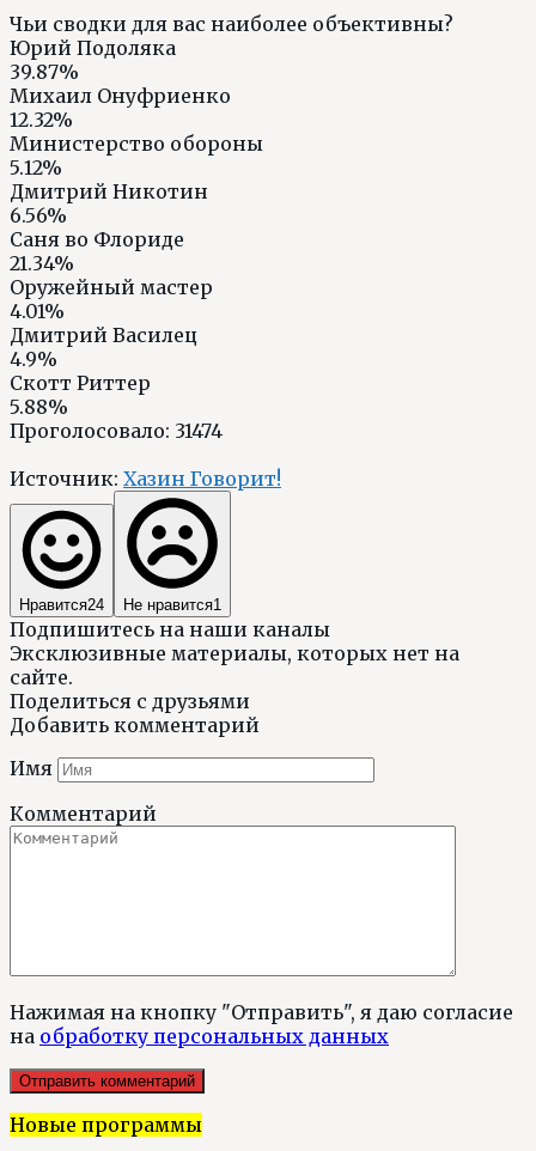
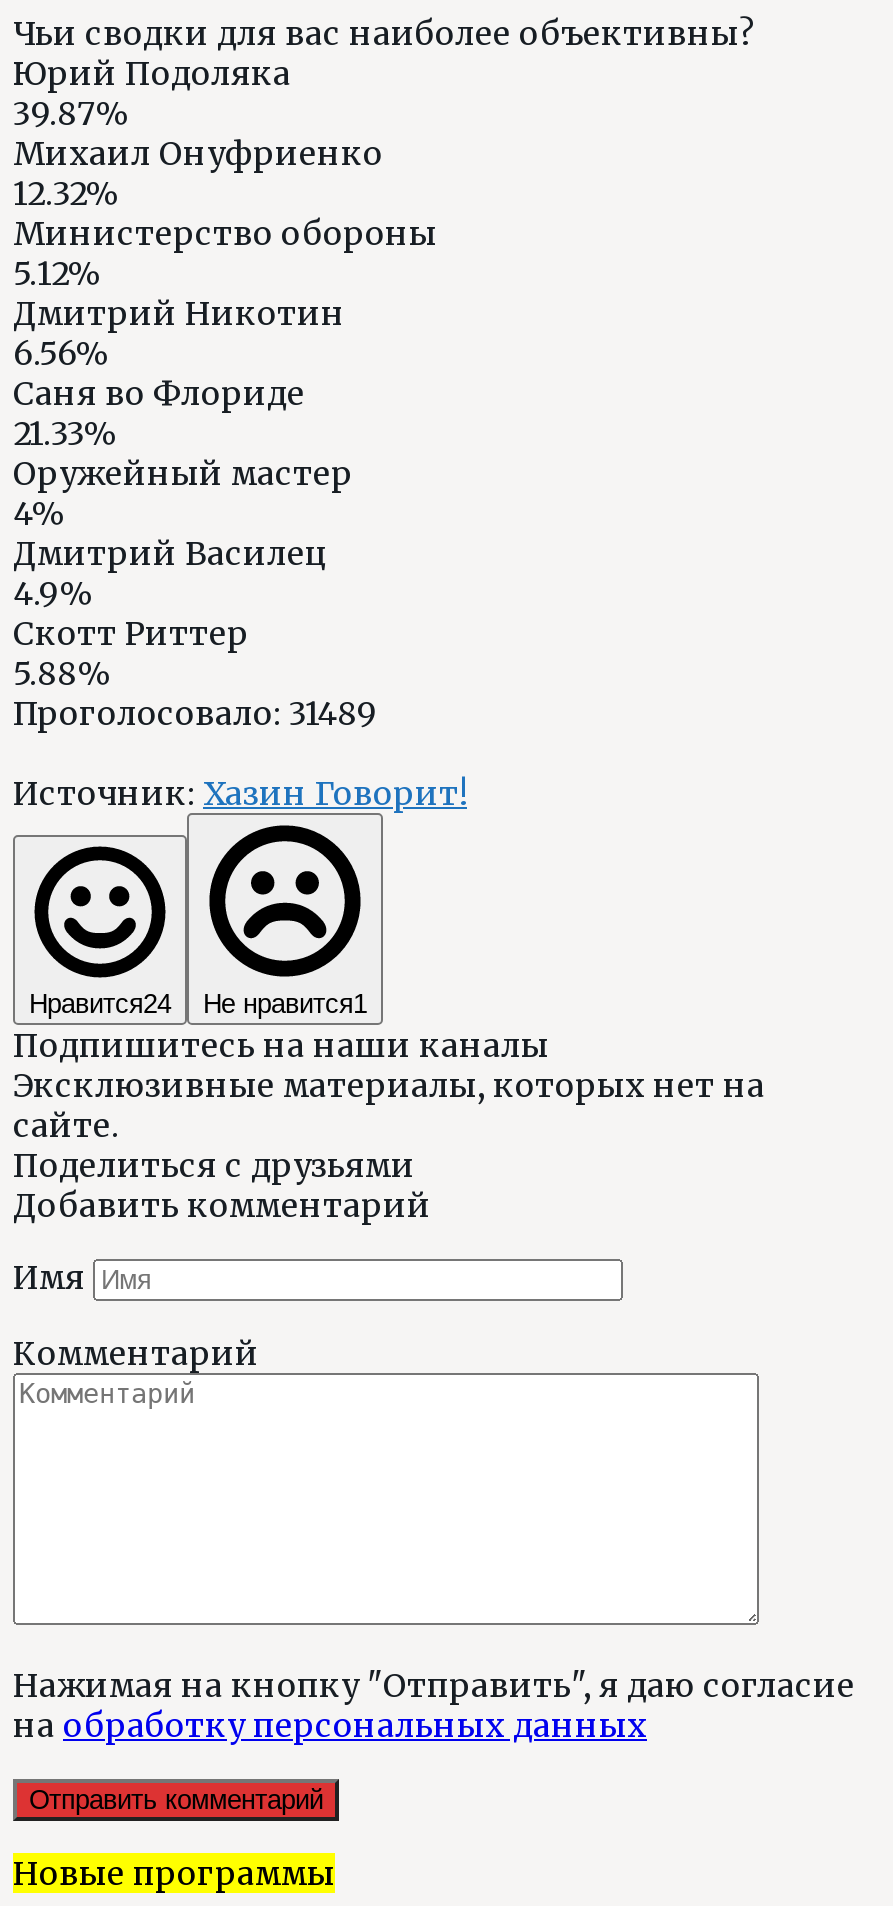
[10,251,74,275] 21.34% -> [13,413,117,453] 21.33%
[10,299,65,323] 4.01% -> [13,493,65,533] 4%
[10,419,223,442] Проголосовало: 31474 -> [13,693,377,733] Проголосовало: 31489

